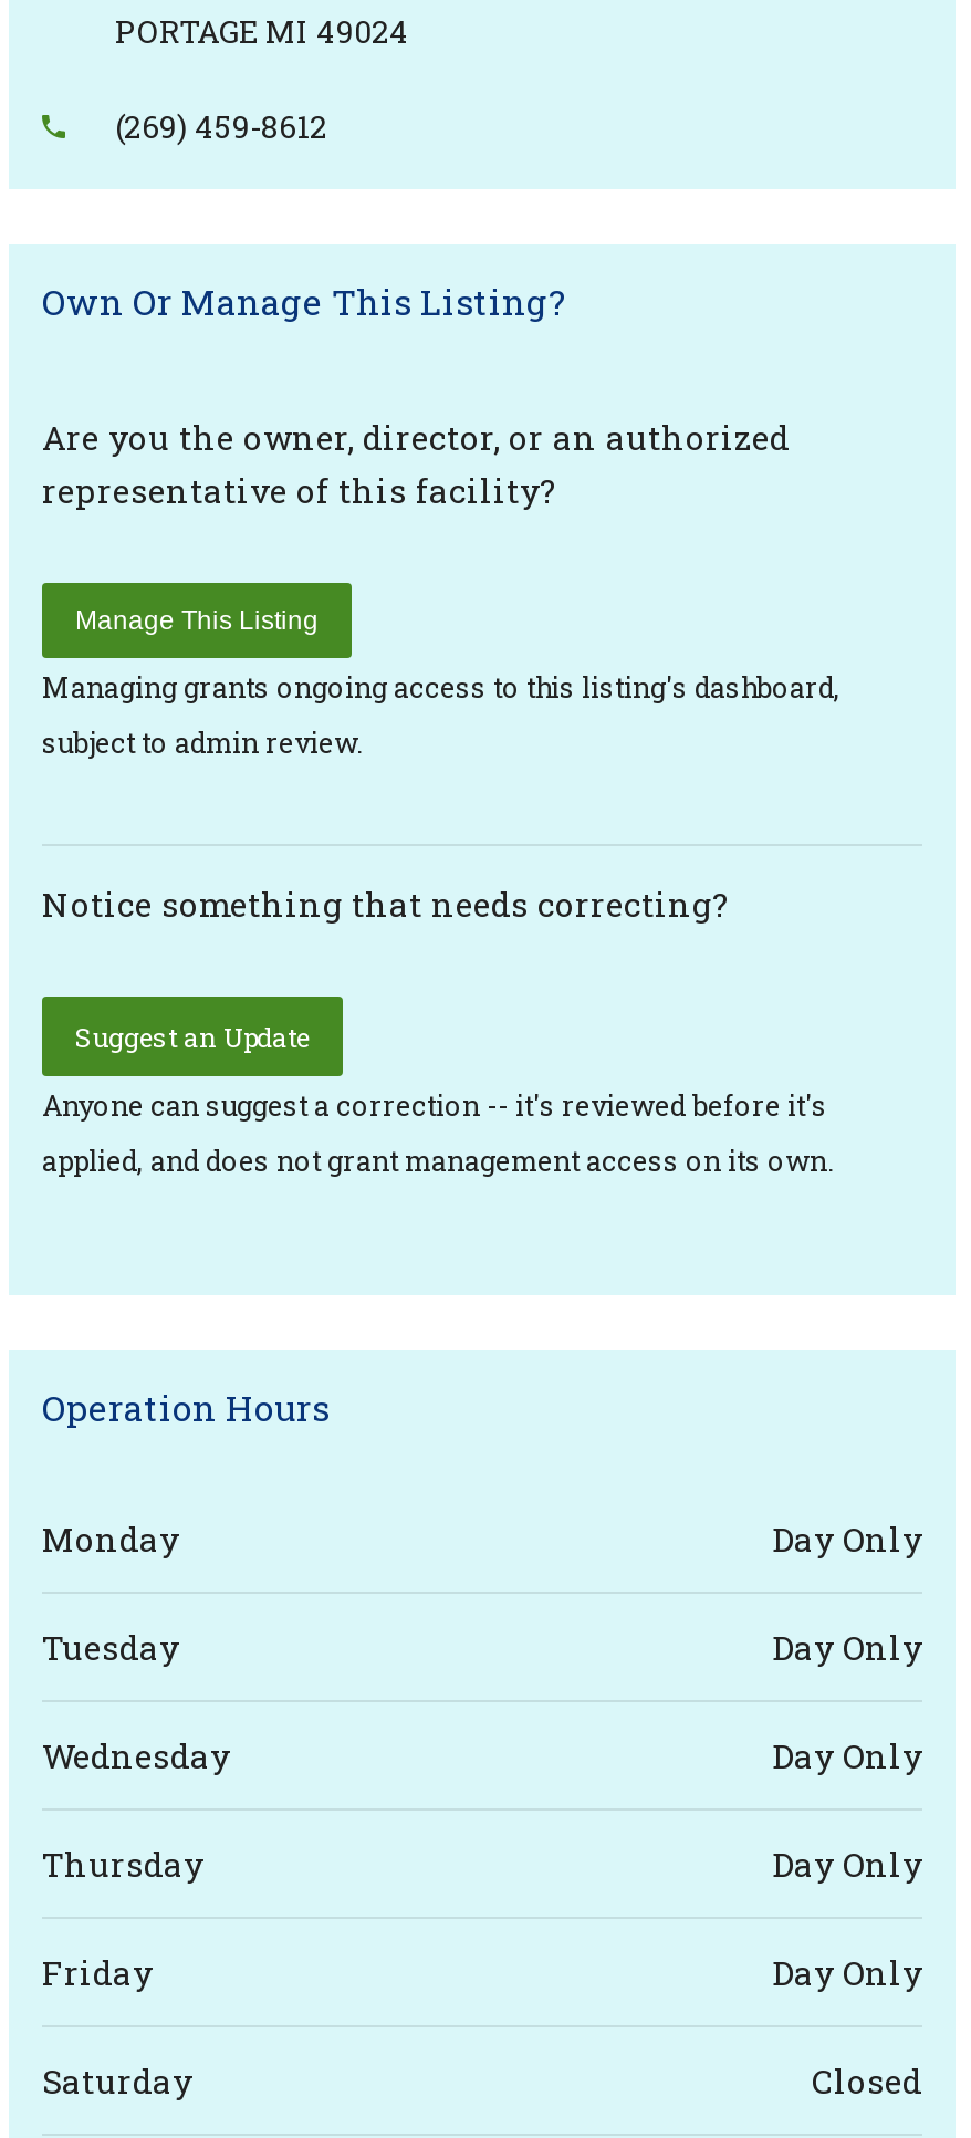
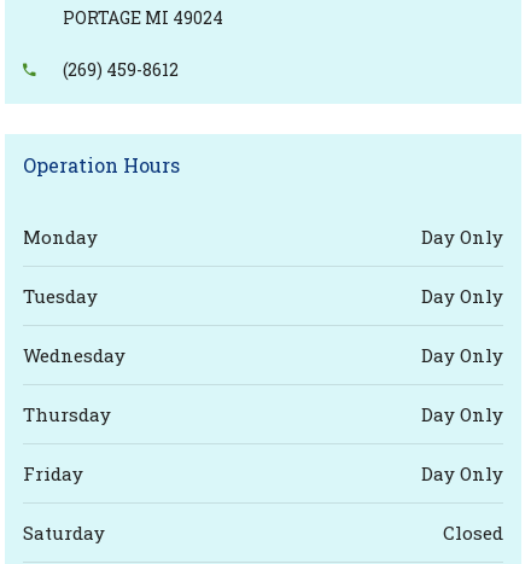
[42,278,841,760] Own Or Manage This Listing? | Are you the owner, director, or an authorized | representative of this facility? | Manage This Listing | Managing grants ongoing access to this listing's dashboard, | subject to admin review. -> none
[42,882,834,1178] Notice something that needs correcting? | Suggest an Update | Anyone can suggest a correction -- it's reviewed before it's | applied, and does not grant management access on its own. -> none

